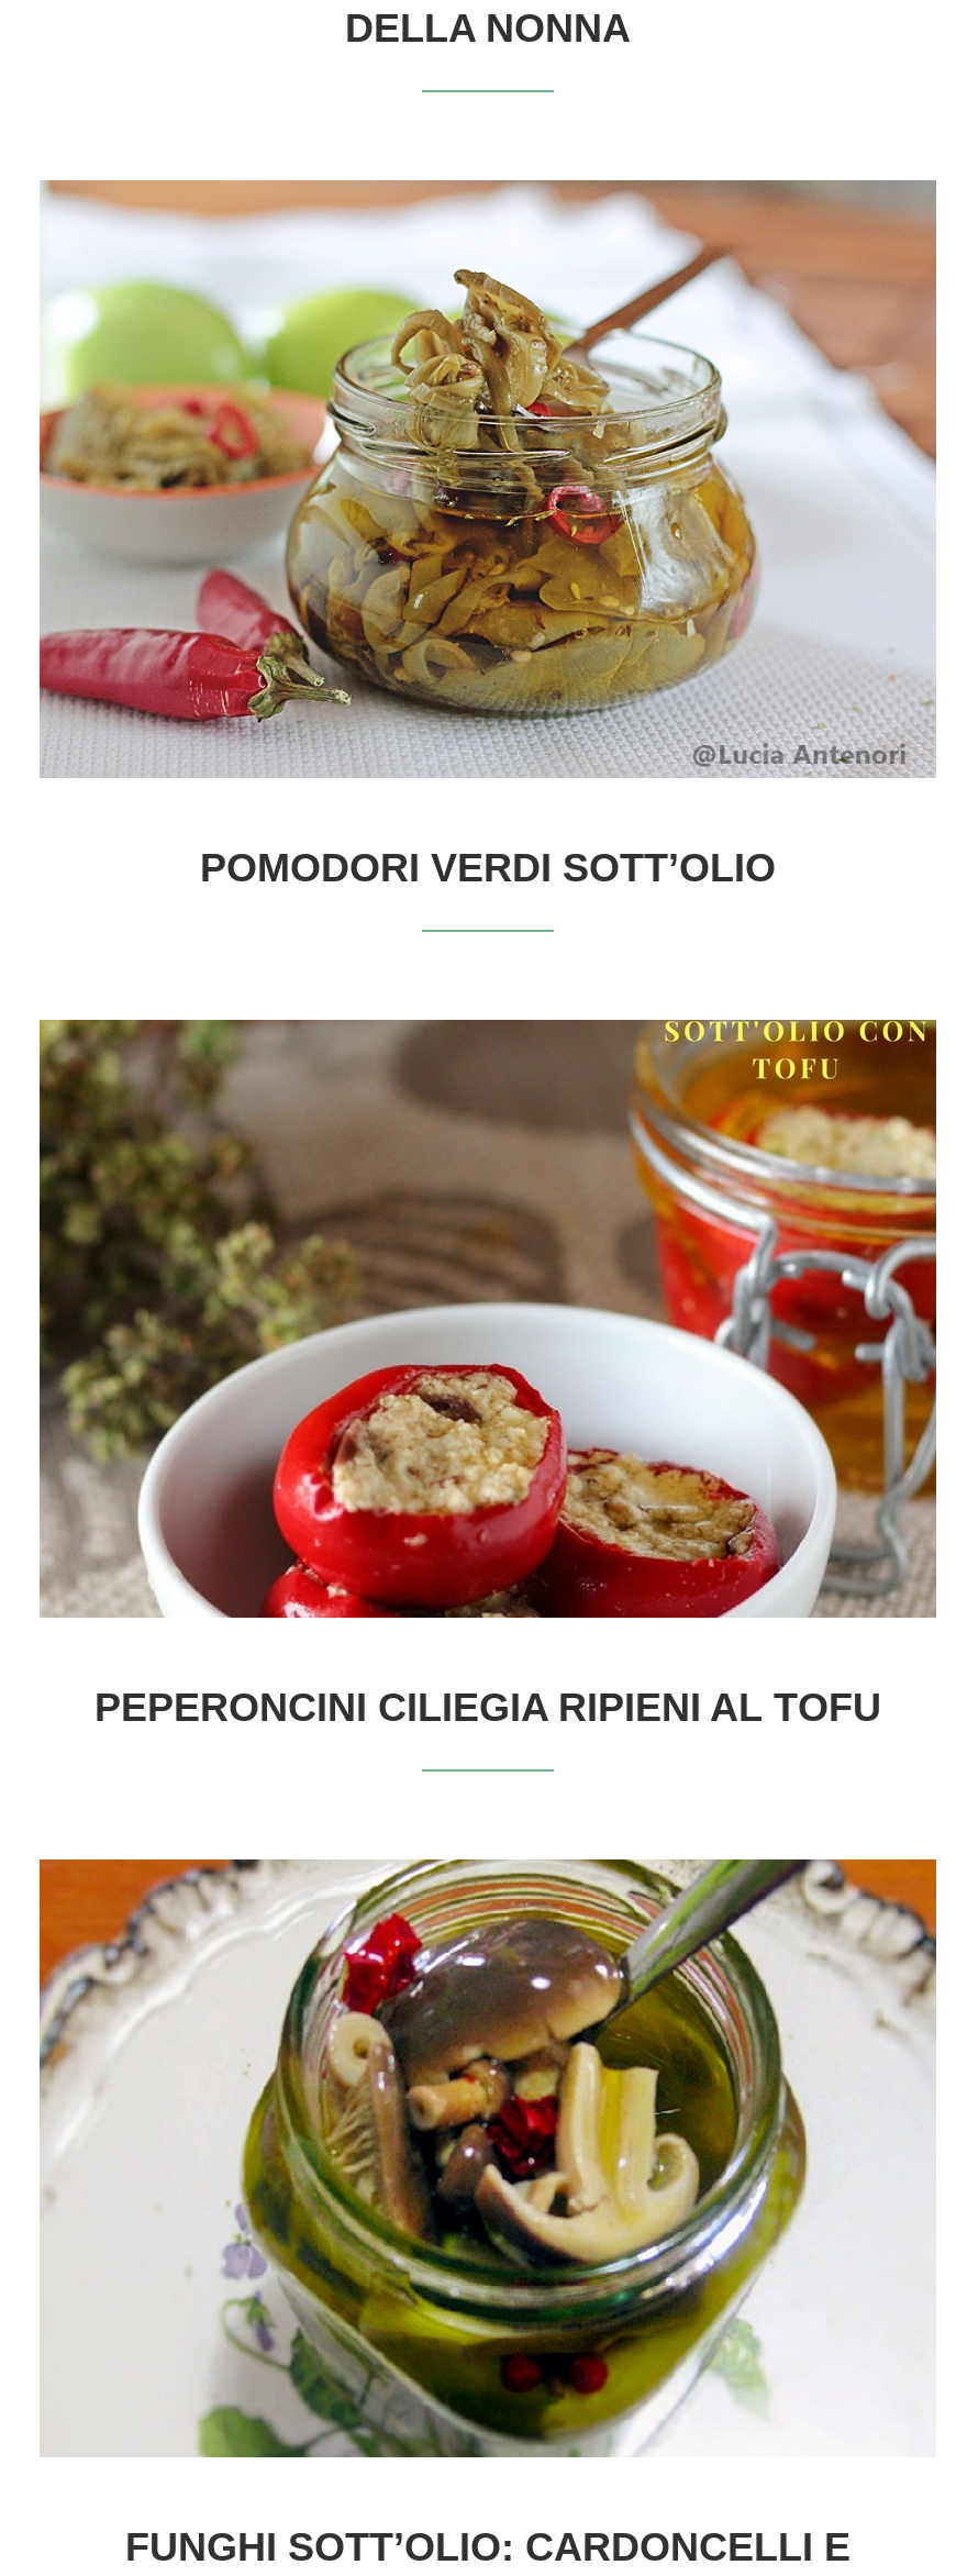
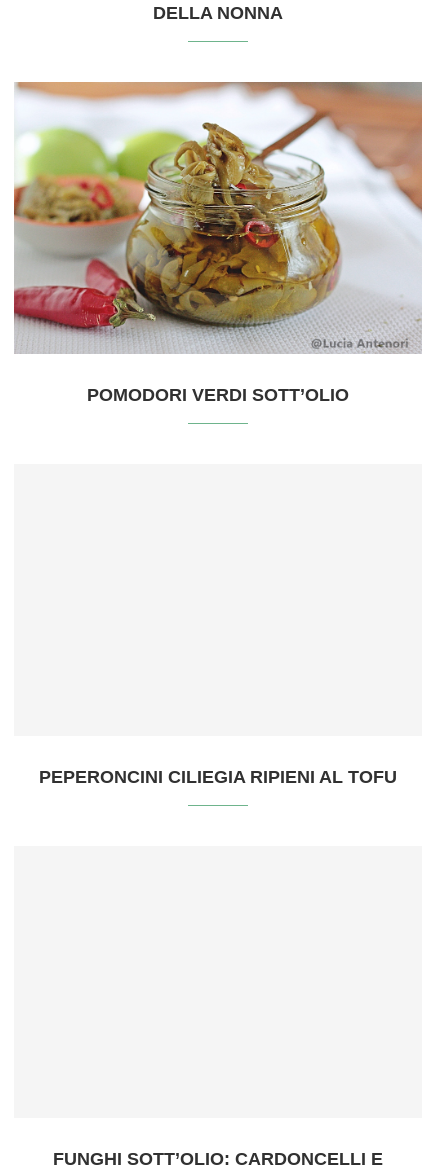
[37,1018,938,1620] [image] -> none
[37,1857,938,2460] [image] -> none

